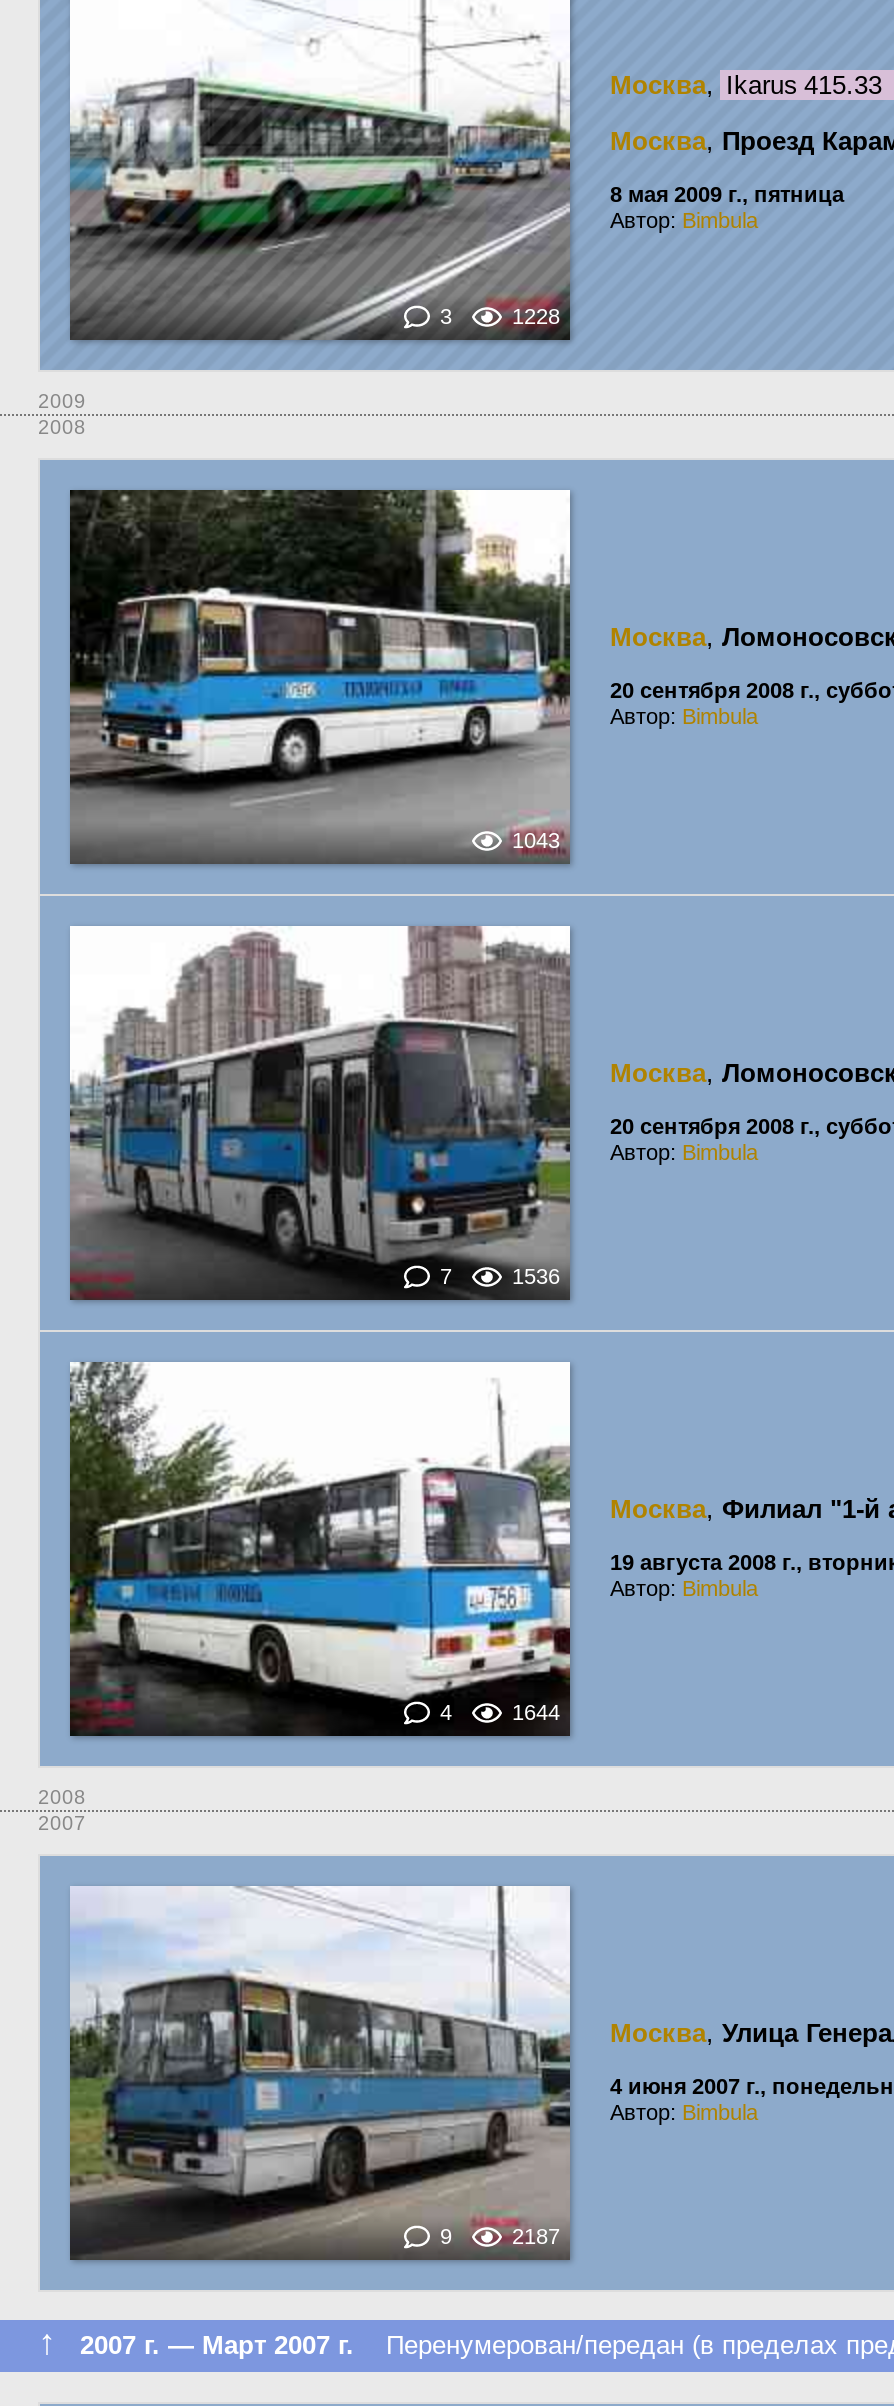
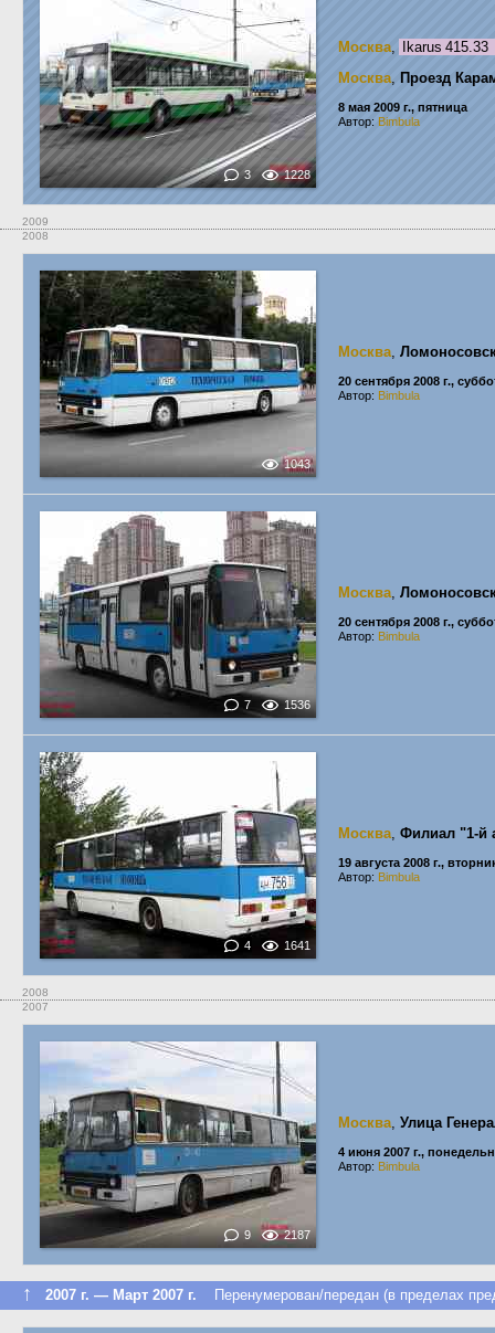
[512,1700,560,1724] 1644 -> [284,939,310,952] 1641

